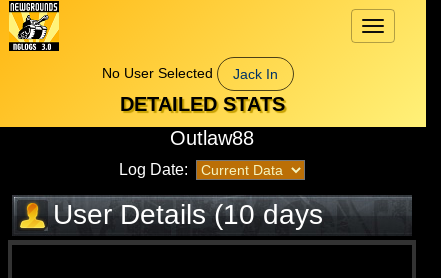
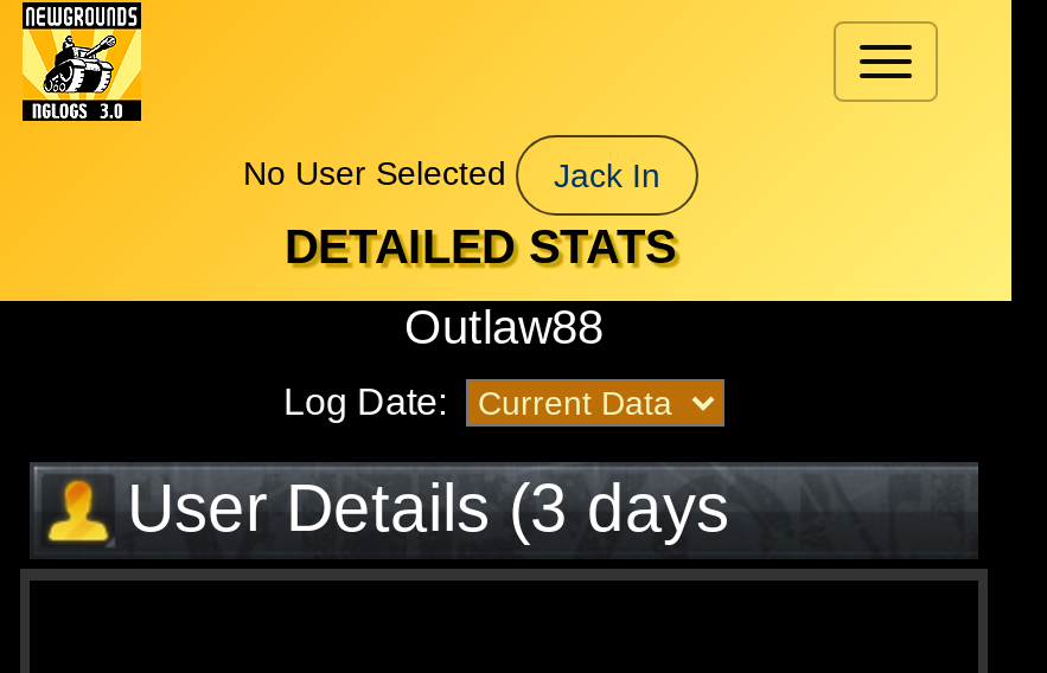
[53,199,323,230] User Details (10 days -> [127,472,729,545] User Details (3 days

